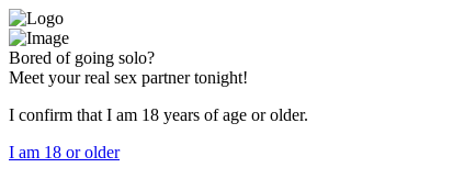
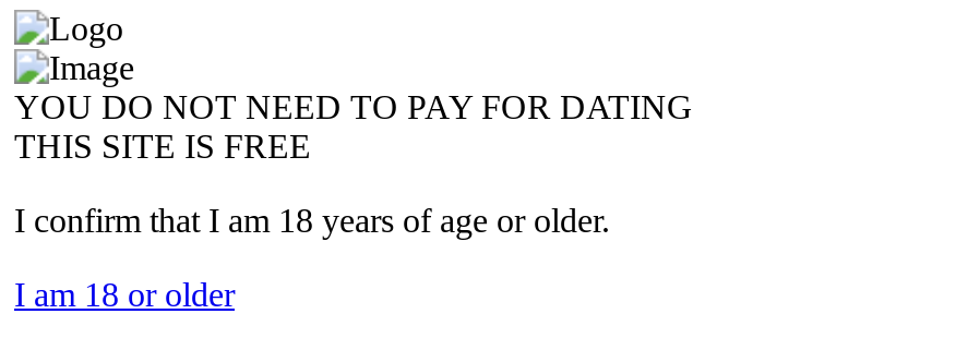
[9,48,248,87] Bored of going solo? | Meet your real sex partner tonight! -> [14,88,693,165] YOU DO NOT NEED TO PAY FOR DATING | THIS SITE IS FREE

